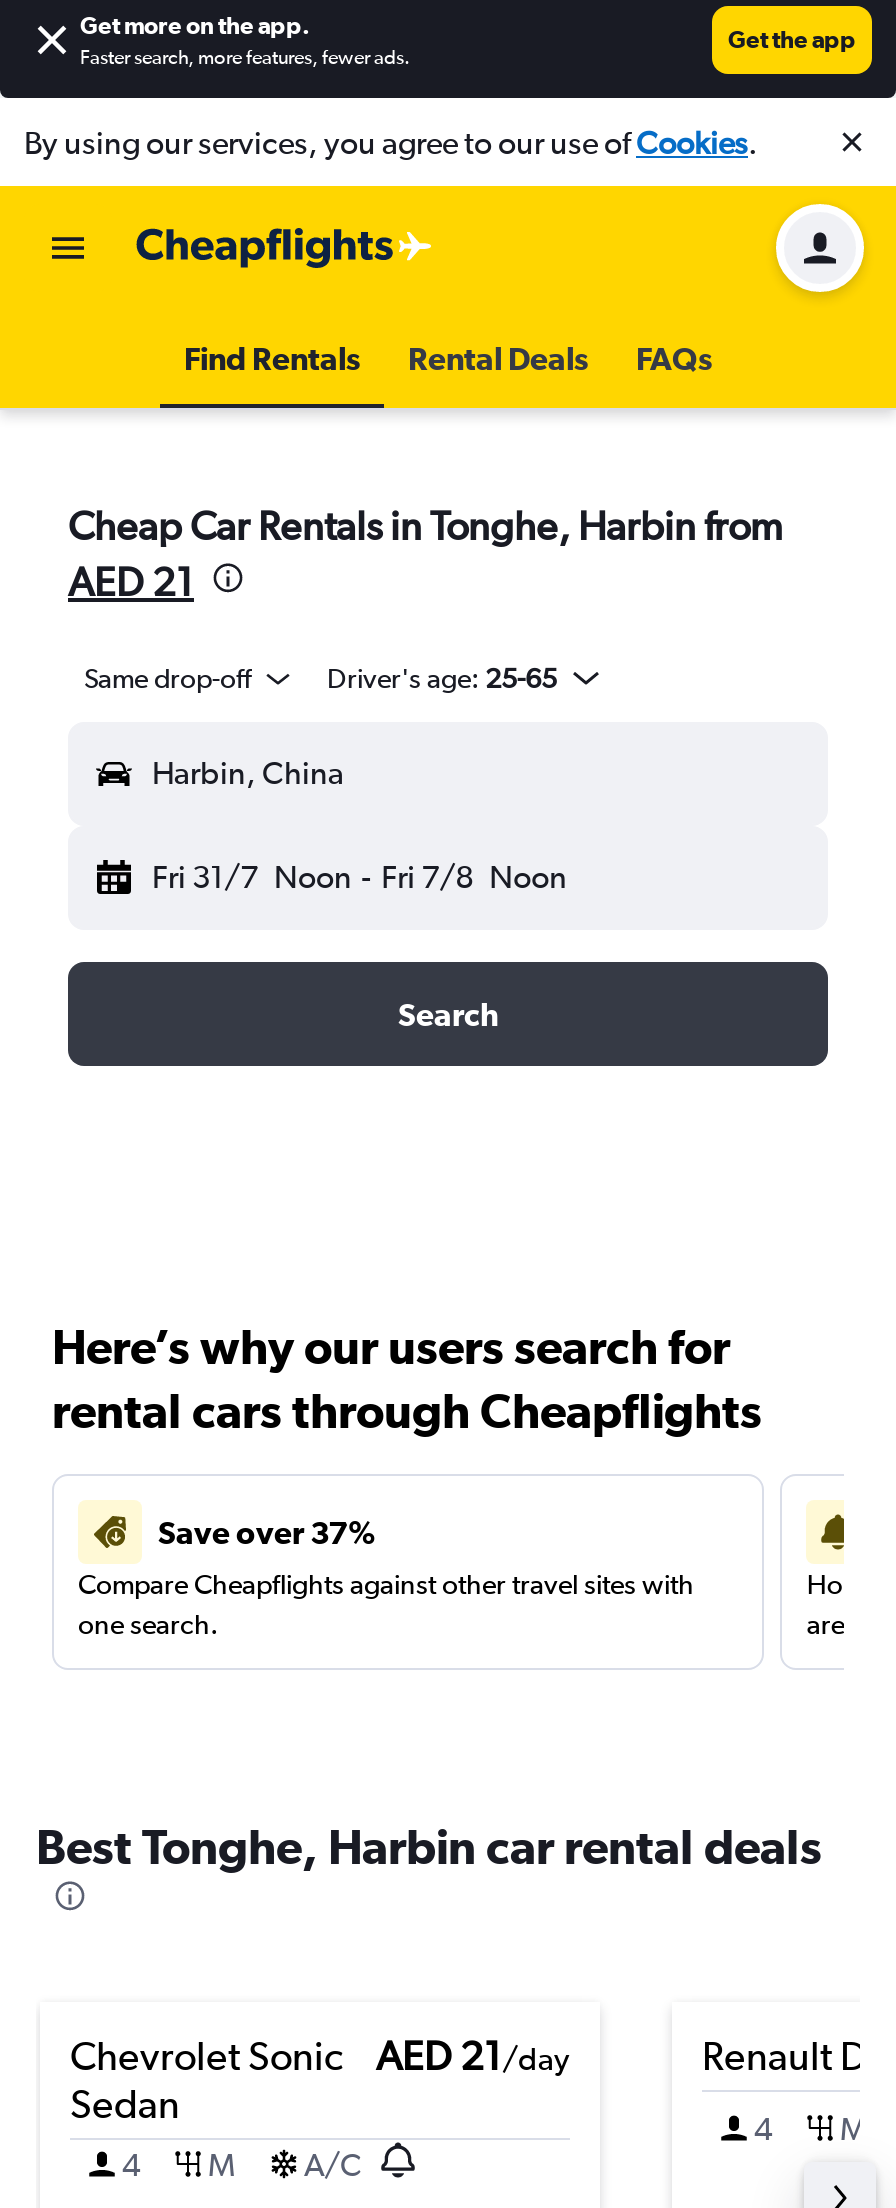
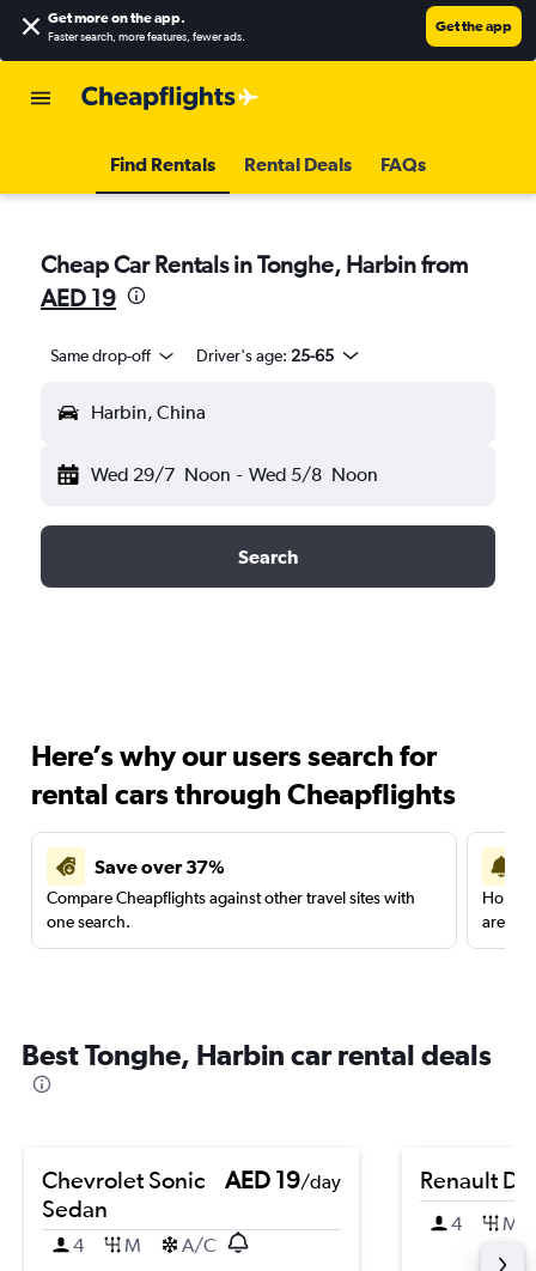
[24,123,758,161] By using our services, you agree to our use ofCookies. -> none
[774,202,866,294] [image] -> none
[68,558,194,604] AED 21 -> [41,284,116,311] AED 19
[152,858,567,896] Fri 31/7 Noon - Fri 7/8 Noon -> [91,463,378,486] Wed 29/7 Noon - Wed 5/8 Noon
[70,2032,570,2078] Chevrolet Sonic AED 21 /day -> [42,1166,341,1193] Chevrolet Sonic AED 19 /day

